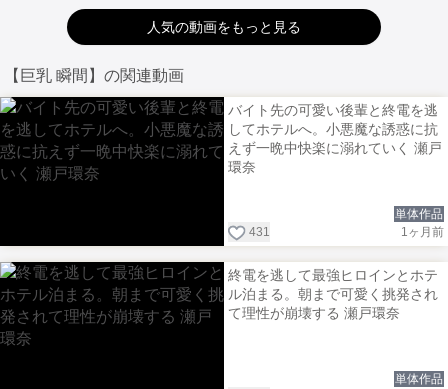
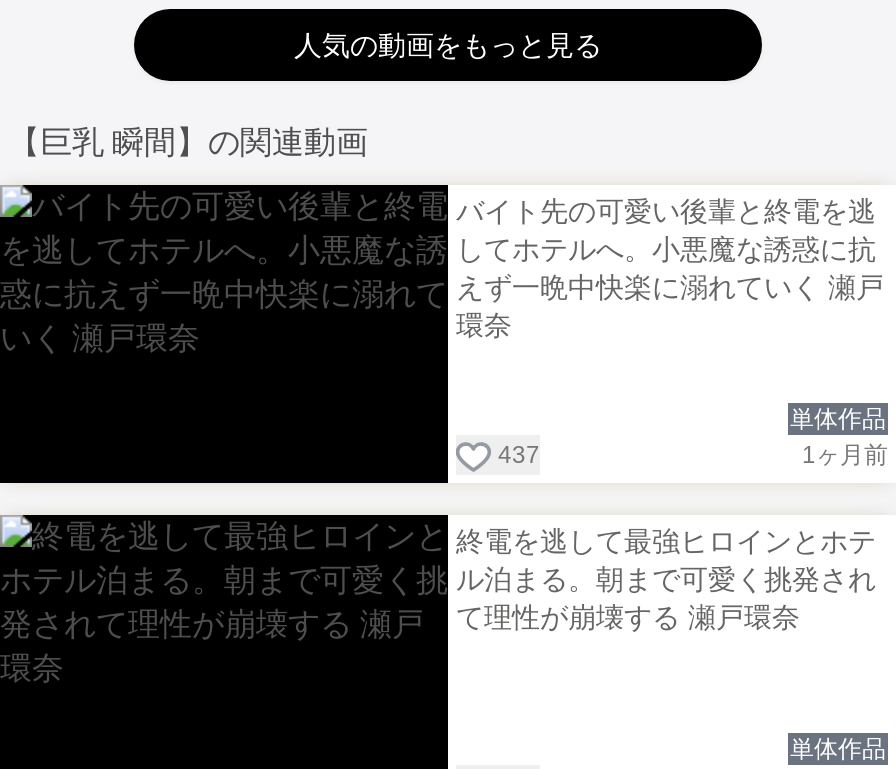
[249,225,270,239] 431 -> [498,441,540,469] 437

